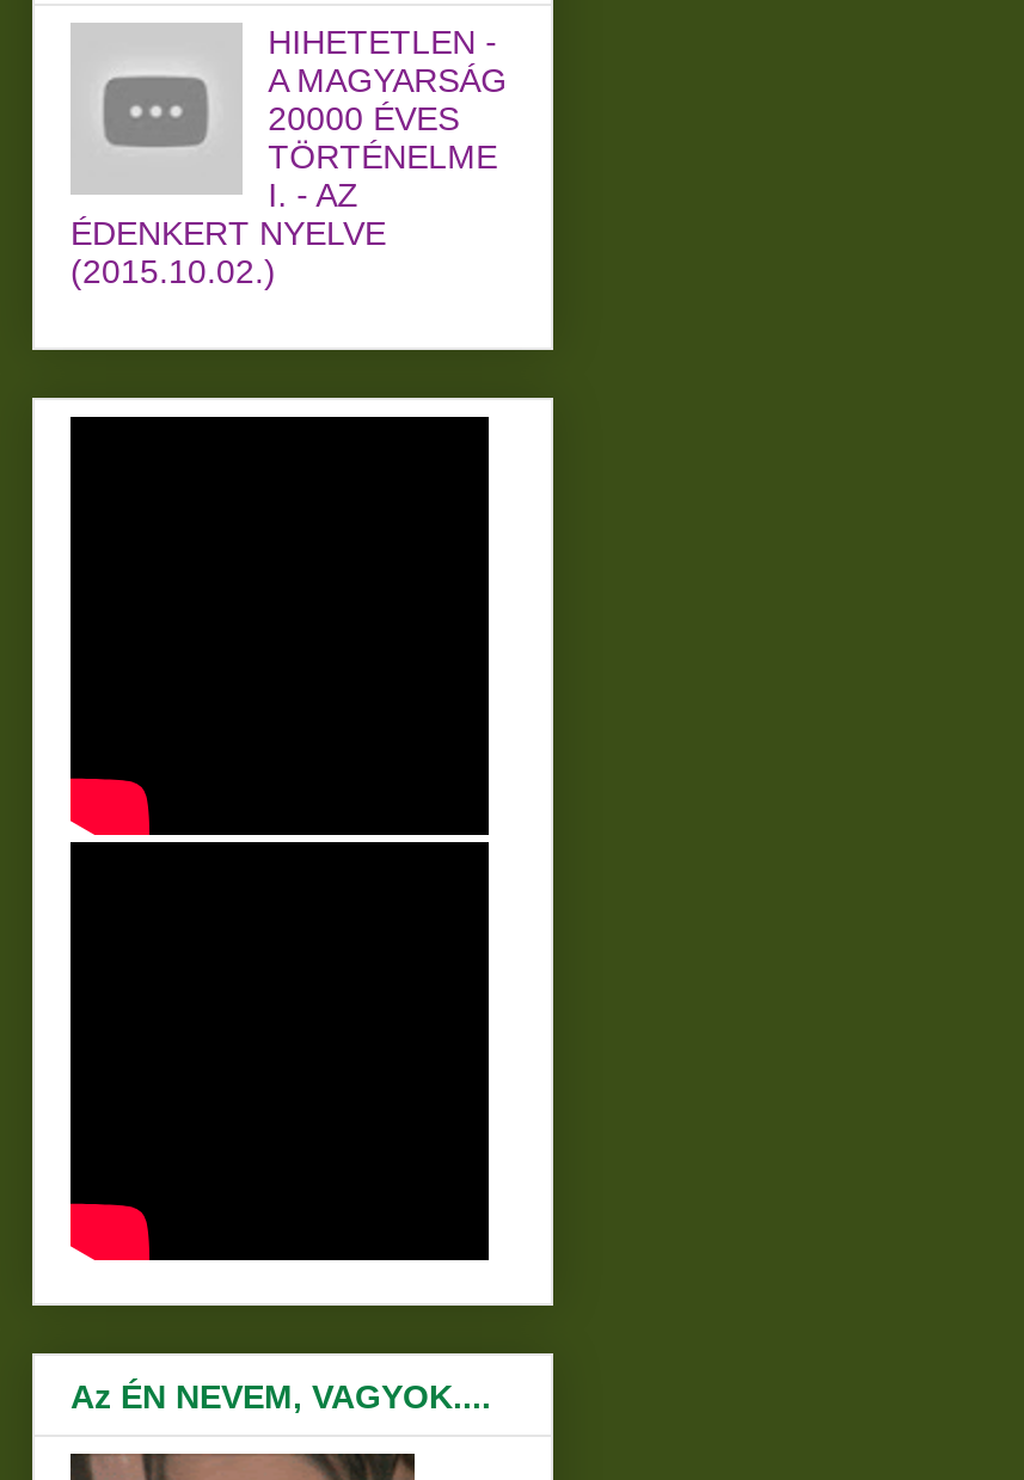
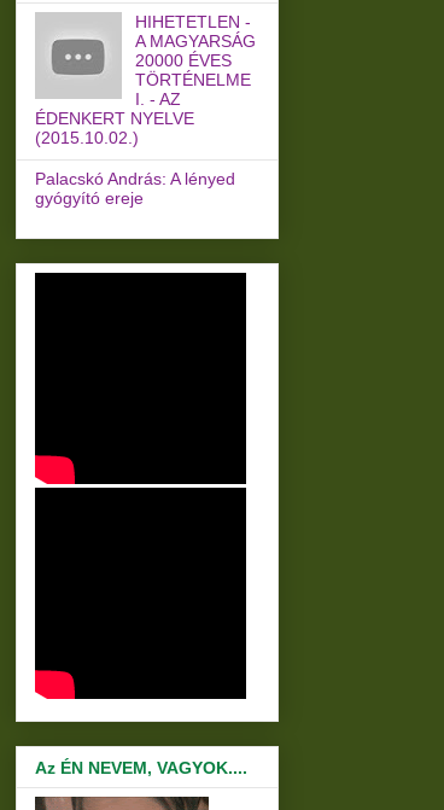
none -> [35,170,235,208] Palacskó András: A lényed | gyógyító ereje

